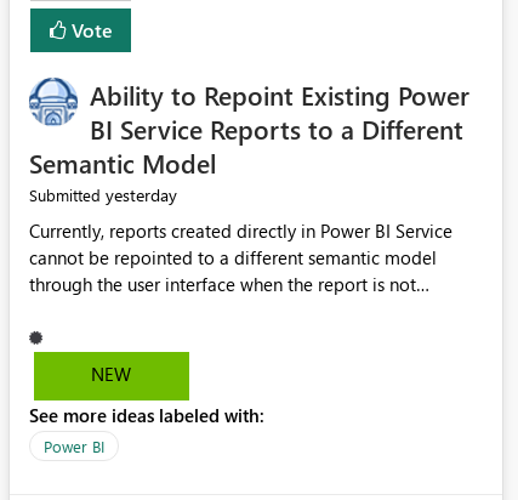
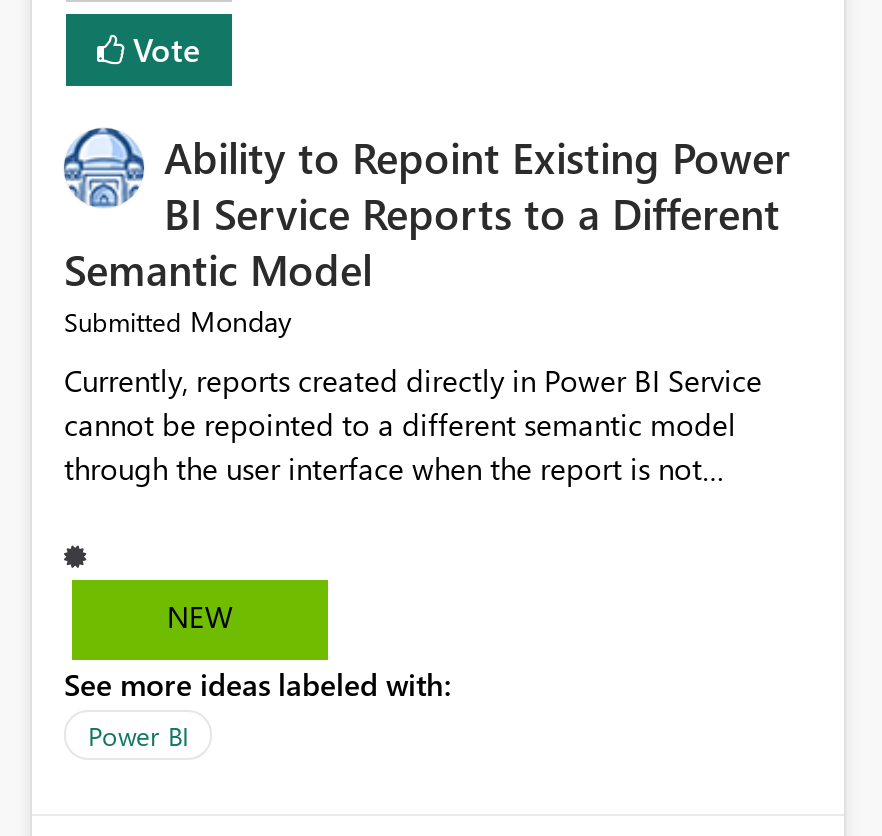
[29,184,177,207] Submitted yesterday -> [64,303,292,341] Submitted Monday

